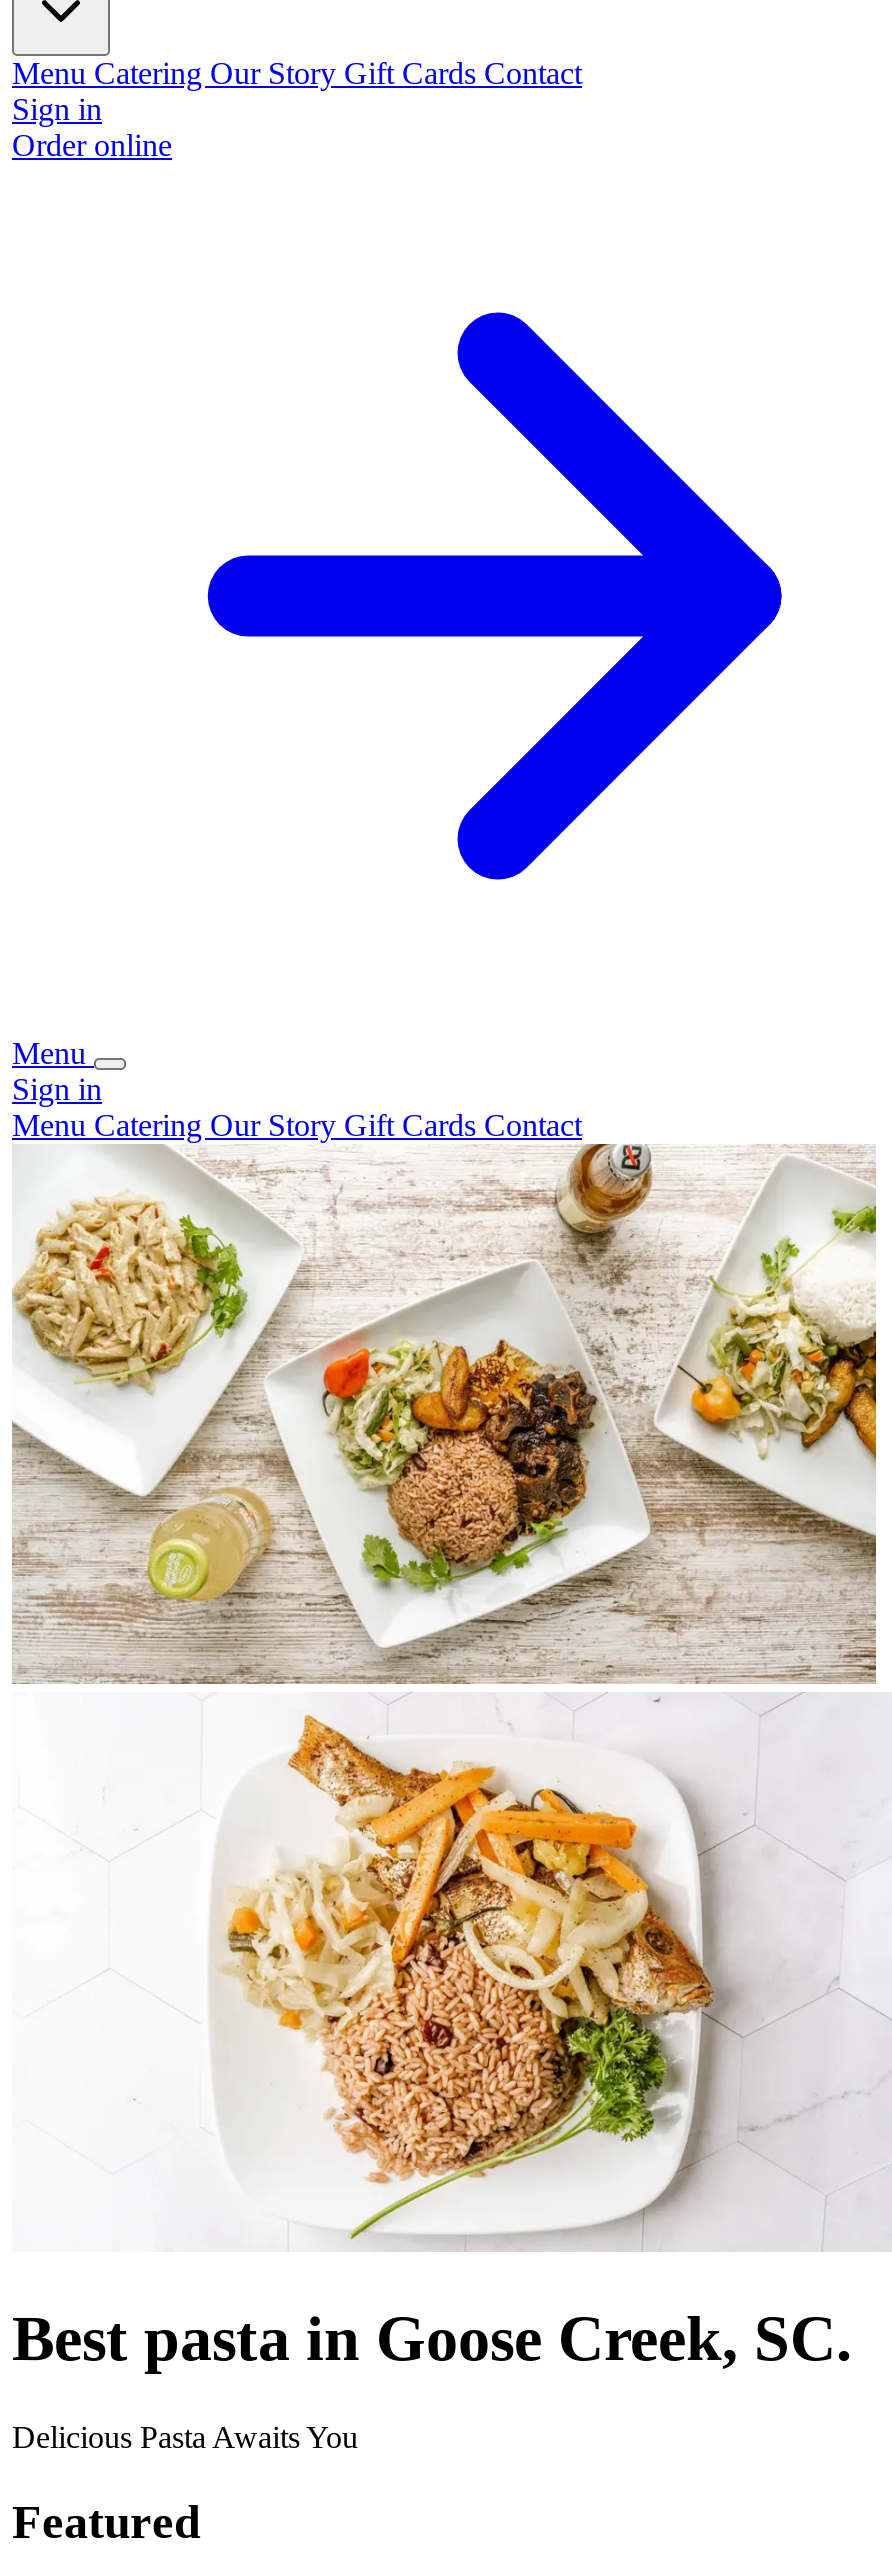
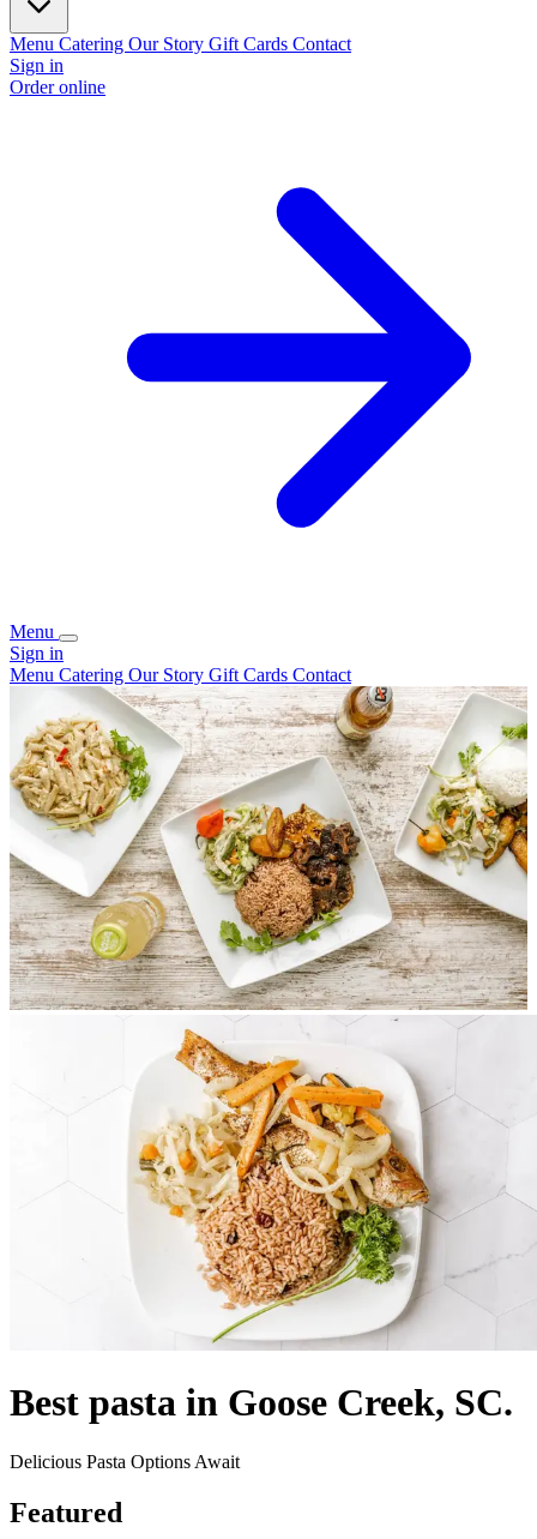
[12,2420,358,2454] Delicious Pasta Awaits You -> [10,1451,240,1472] Delicious Pasta Options Await

